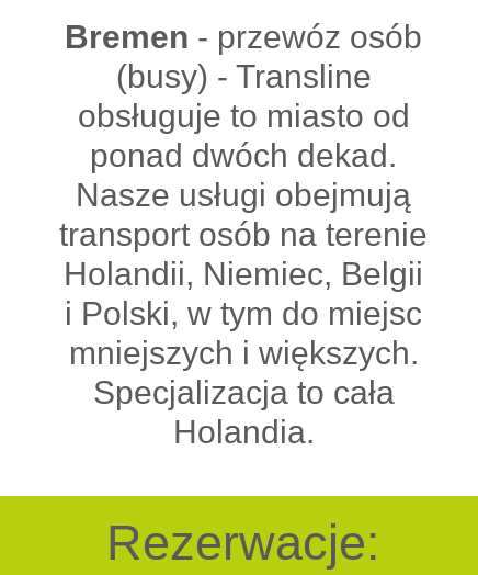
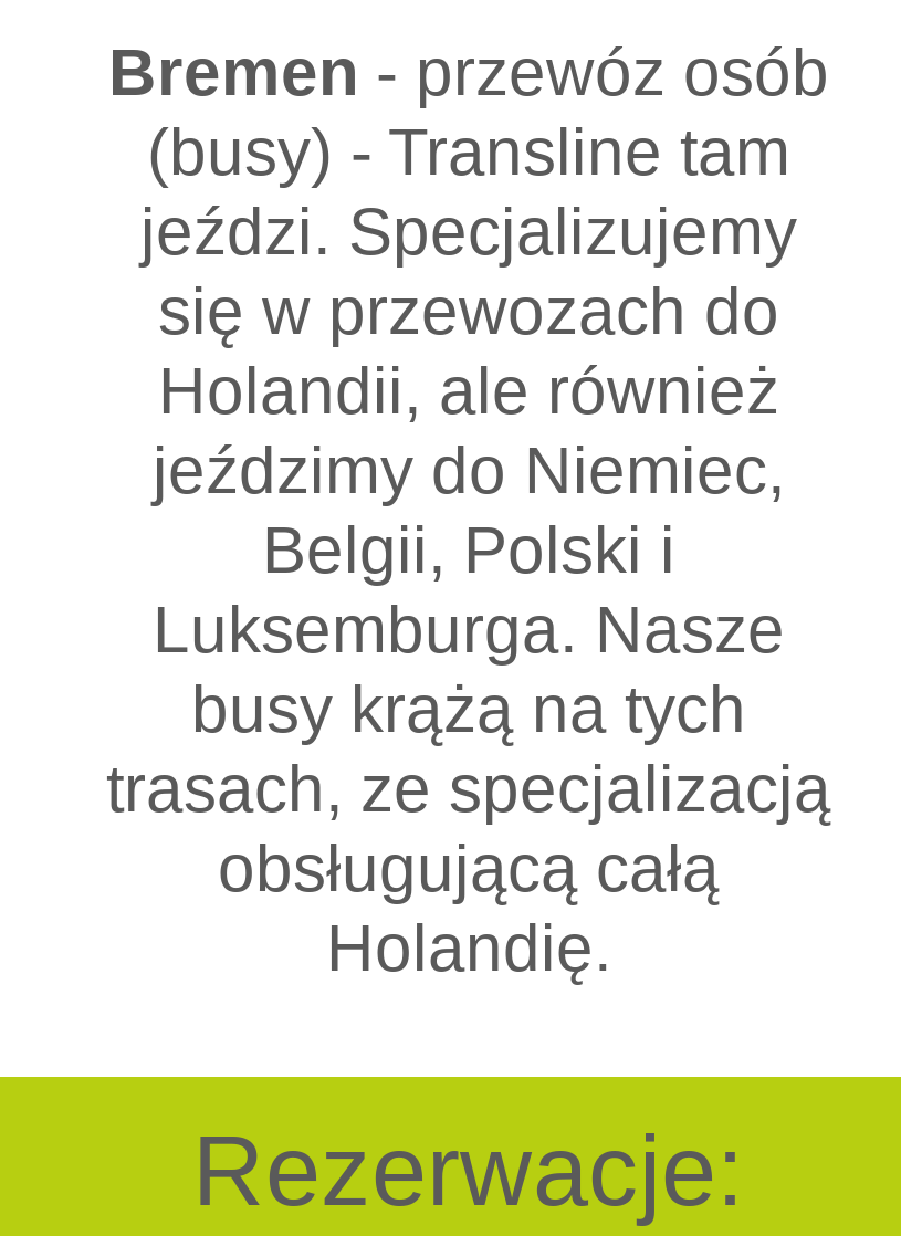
[59,58,428,450] (busy) - Transline | obsługuje to miasto od | ponad dwóch dekad. | Nasze usługi obejmują | transport osób na terenie | Holandii, Niemiec, Belgii | i Polski, w tym do miejsc | mniejszych i większych. | Specjalizacja to cała | Holandia. -> [106,115,831,984] (busy) - Transline tam | jeździ. Specjalizujemy | się w przewozach do | Holandii, ale również | jeździmy do Niemiec, | Belgii, Polski i | Luksemburga. Nasze | busy krążą na tych | trasach, ze specjalizacją | obsługującą całą | Holandię.

